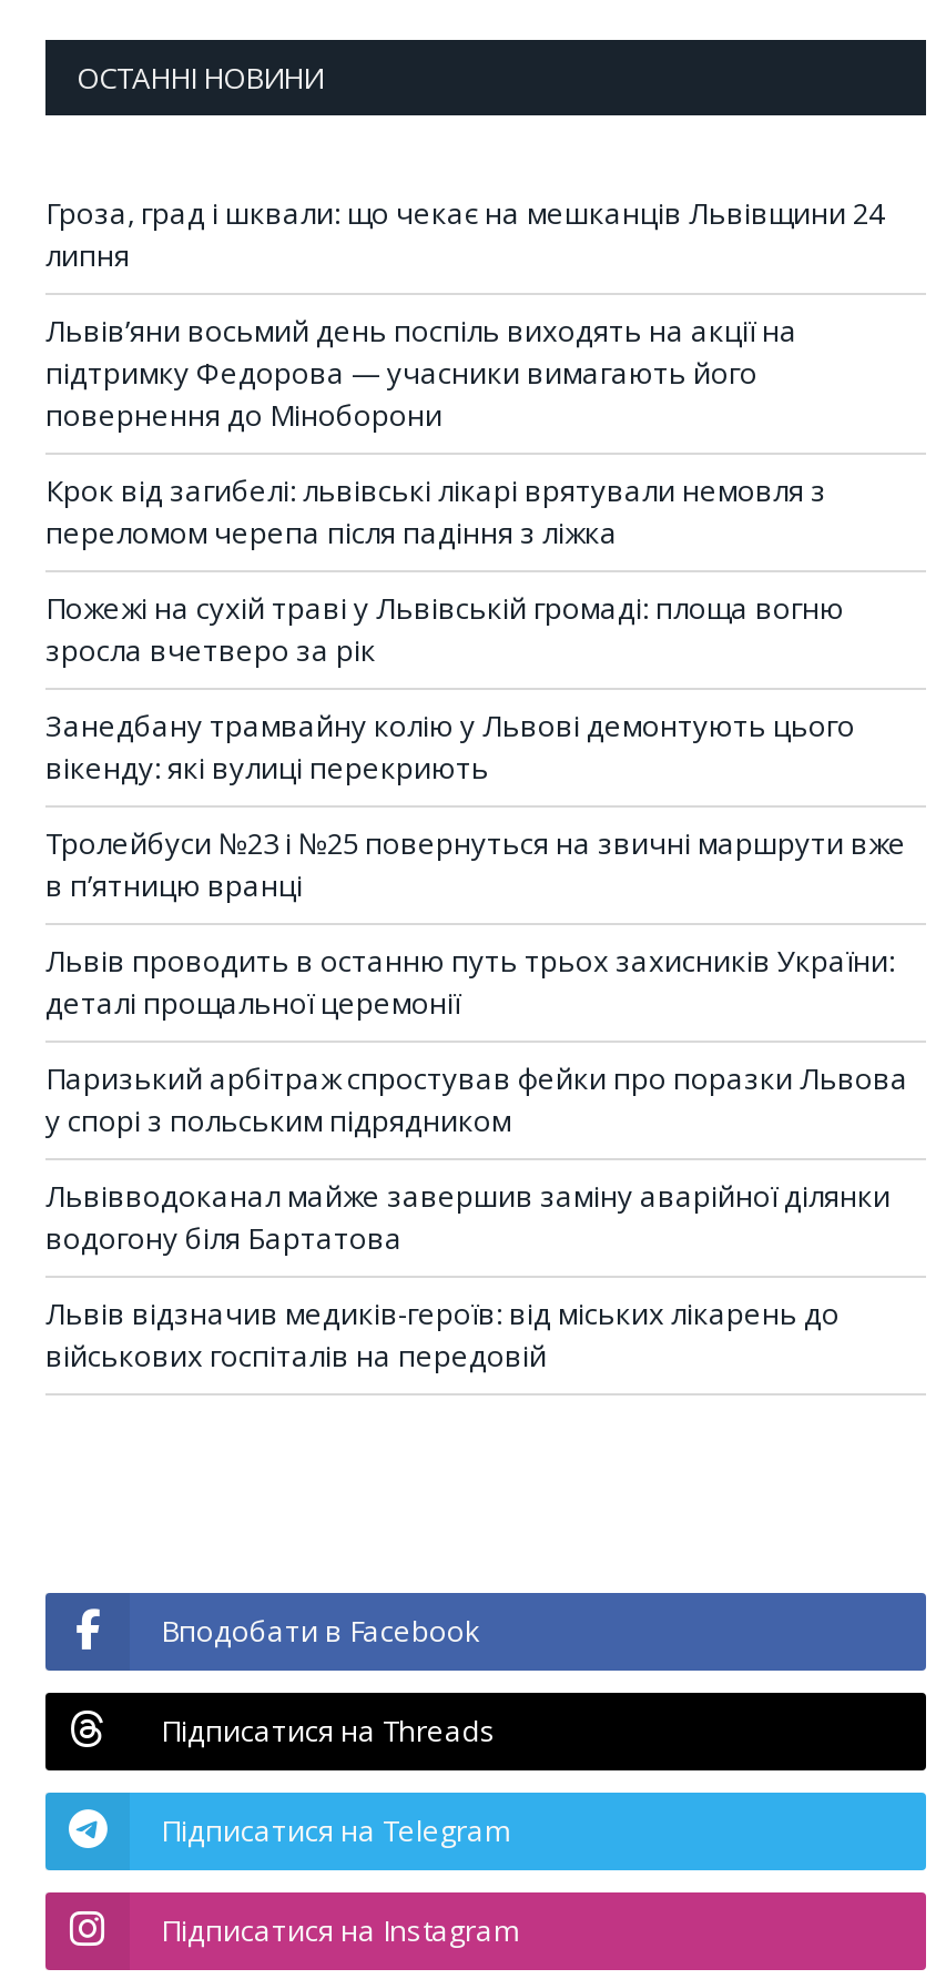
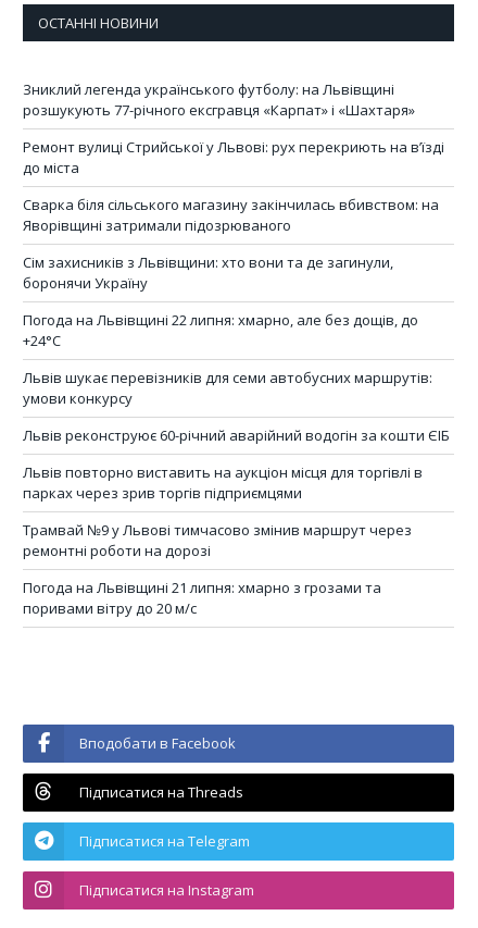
[45,193,884,275] Гроза, град і шквали: що чекає на мешканців Львівщини 24 | липня -> [23,79,415,120] Зниклий легенда українського футболу: на Львівщині | розшукують 77-річного ексгравця «Карпат» і «Шахтаря»
[45,310,797,435] Львів’яни восьмий день поспіль виходять на акції на | підтримку Федорова — учасники вимагають його | повернення до Міноборони -> [23,137,444,177] Ремонт вулиці Стрийської у Львові: рух перекриють на в’їзді | до міста
[45,470,826,552] Крок від загибелі: львівські лікарі врятували немовля з | переломом черепа після падіння з ліжка -> [23,195,439,235] Сварка біля сільського магазину закінчилась вбивством: на | Яворівщині затримали підозрюваного
[45,588,844,670] Пожежі на сухій траві у Львівській громаді: площа вогню | зросла вчетверо за рік -> [23,252,393,293] Сім захисників з Львівщини: хто вони та де загинули, | боронячи Україну
[45,705,855,787] Занедбану трамвайну колію у Львові демонтують цього | вікенду: які вулиці перекриють -> [23,310,418,350] Погода на Львівщині 22 липня: хмарно, але без дощів, до | +24°С
[45,823,906,905] Тролейбуси №23 і №25 повернуться на звичні маршрути вже | в п’ятницю вранці -> [23,368,432,408] Львів шукає перевізників для семи автобусних маршрутів: | умови конкурсу
[45,940,895,1023] Львів проводить в останню путь трьох захисників України: | деталі прощальної церемонії -> [23,425,450,445] Львів реконструює 60-річний аварійний водогін за кошти ЄІБ
[45,1058,908,1140] Паризький арбітраж спростував фейки про поразки Львова | у спорі з польським підрядником -> [23,462,423,503] Львів повторно виставить на аукціон місця для торгівлі в | парках через зрив торгів підприємцями
[45,1176,891,1258] Львівводоканал майже завершив заміну аварійної ділянки | водогону біля Бартатова -> [23,520,412,560] Трамвай №9 у Львові тимчасово змінив маршрут через | ремонтні роботи на дорозі
[45,1293,840,1375] Львів відзначив медиків-героїв: від міських лікарень до | військових госпіталів на передовій -> [23,578,381,618] Погода на Львівщині 21 липня: хмарно з грозами та | поривами вітру до 20 м/с

